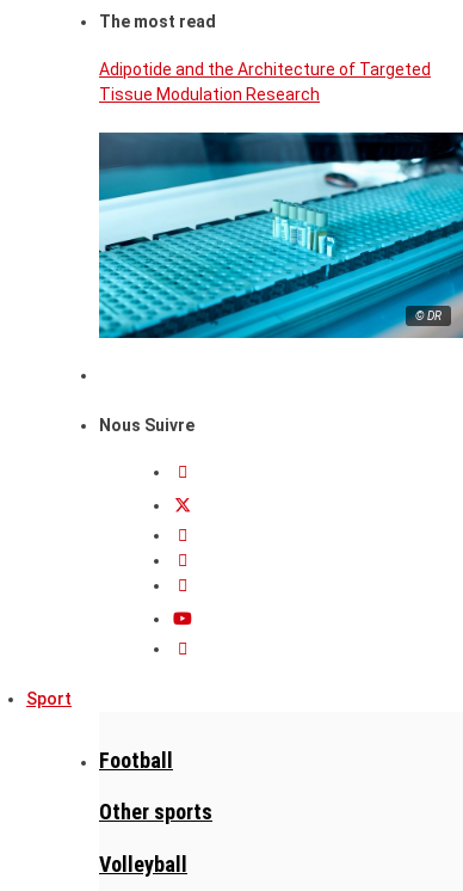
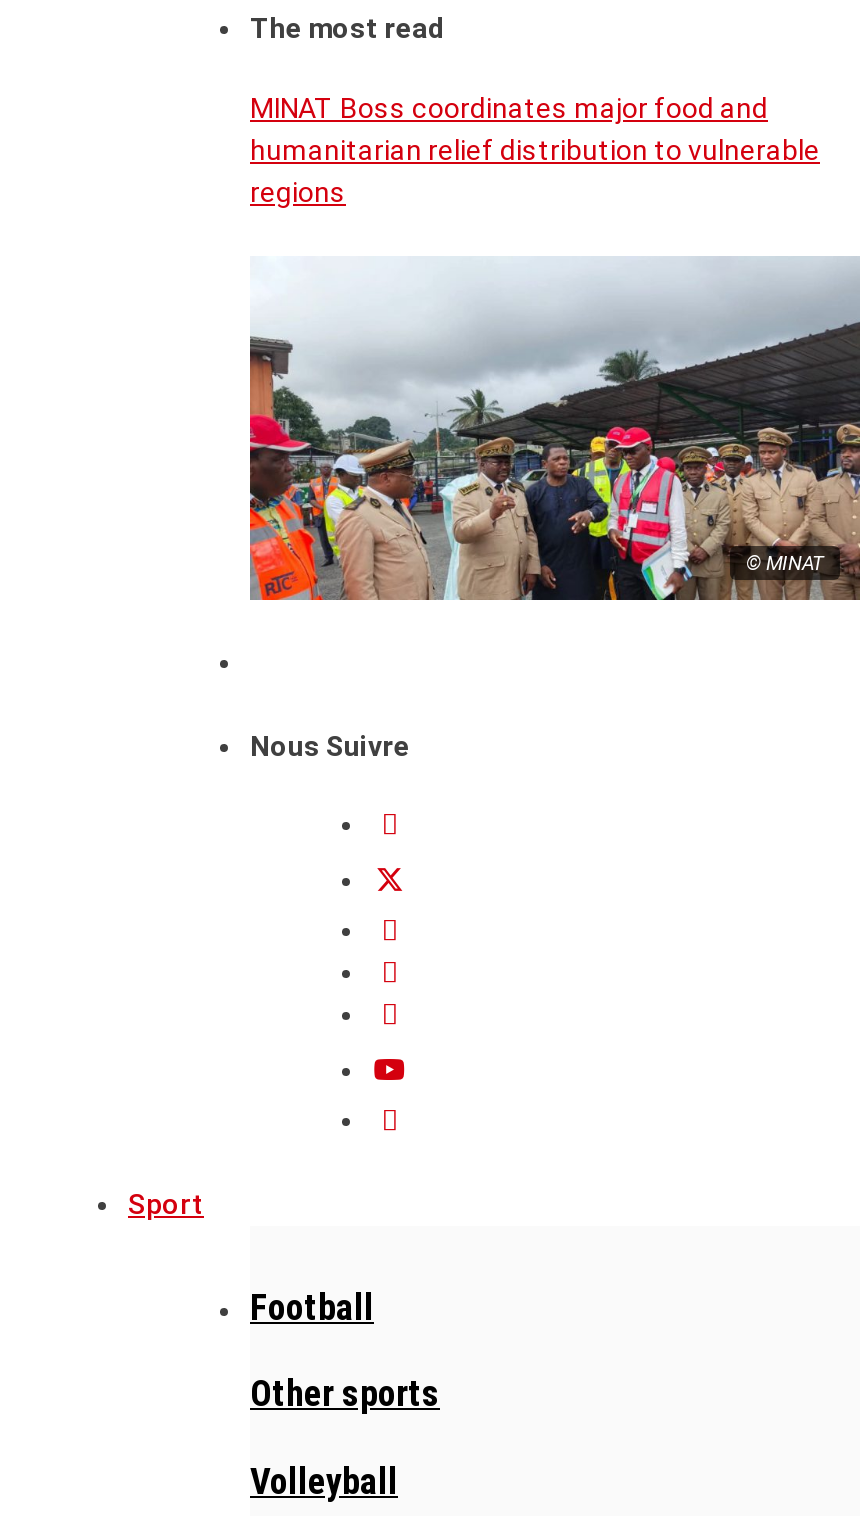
[99,59,431,104] Adipotide and the Architecture of Targeted | Tissue Modulation Research -> [250,92,820,208] MINAT Boss coordinates major food and | humanitarian relief distribution to vulnerable | regions
[98,131,459,339] [image] | © DR -> [248,256,854,602] [image] | © MINAT

